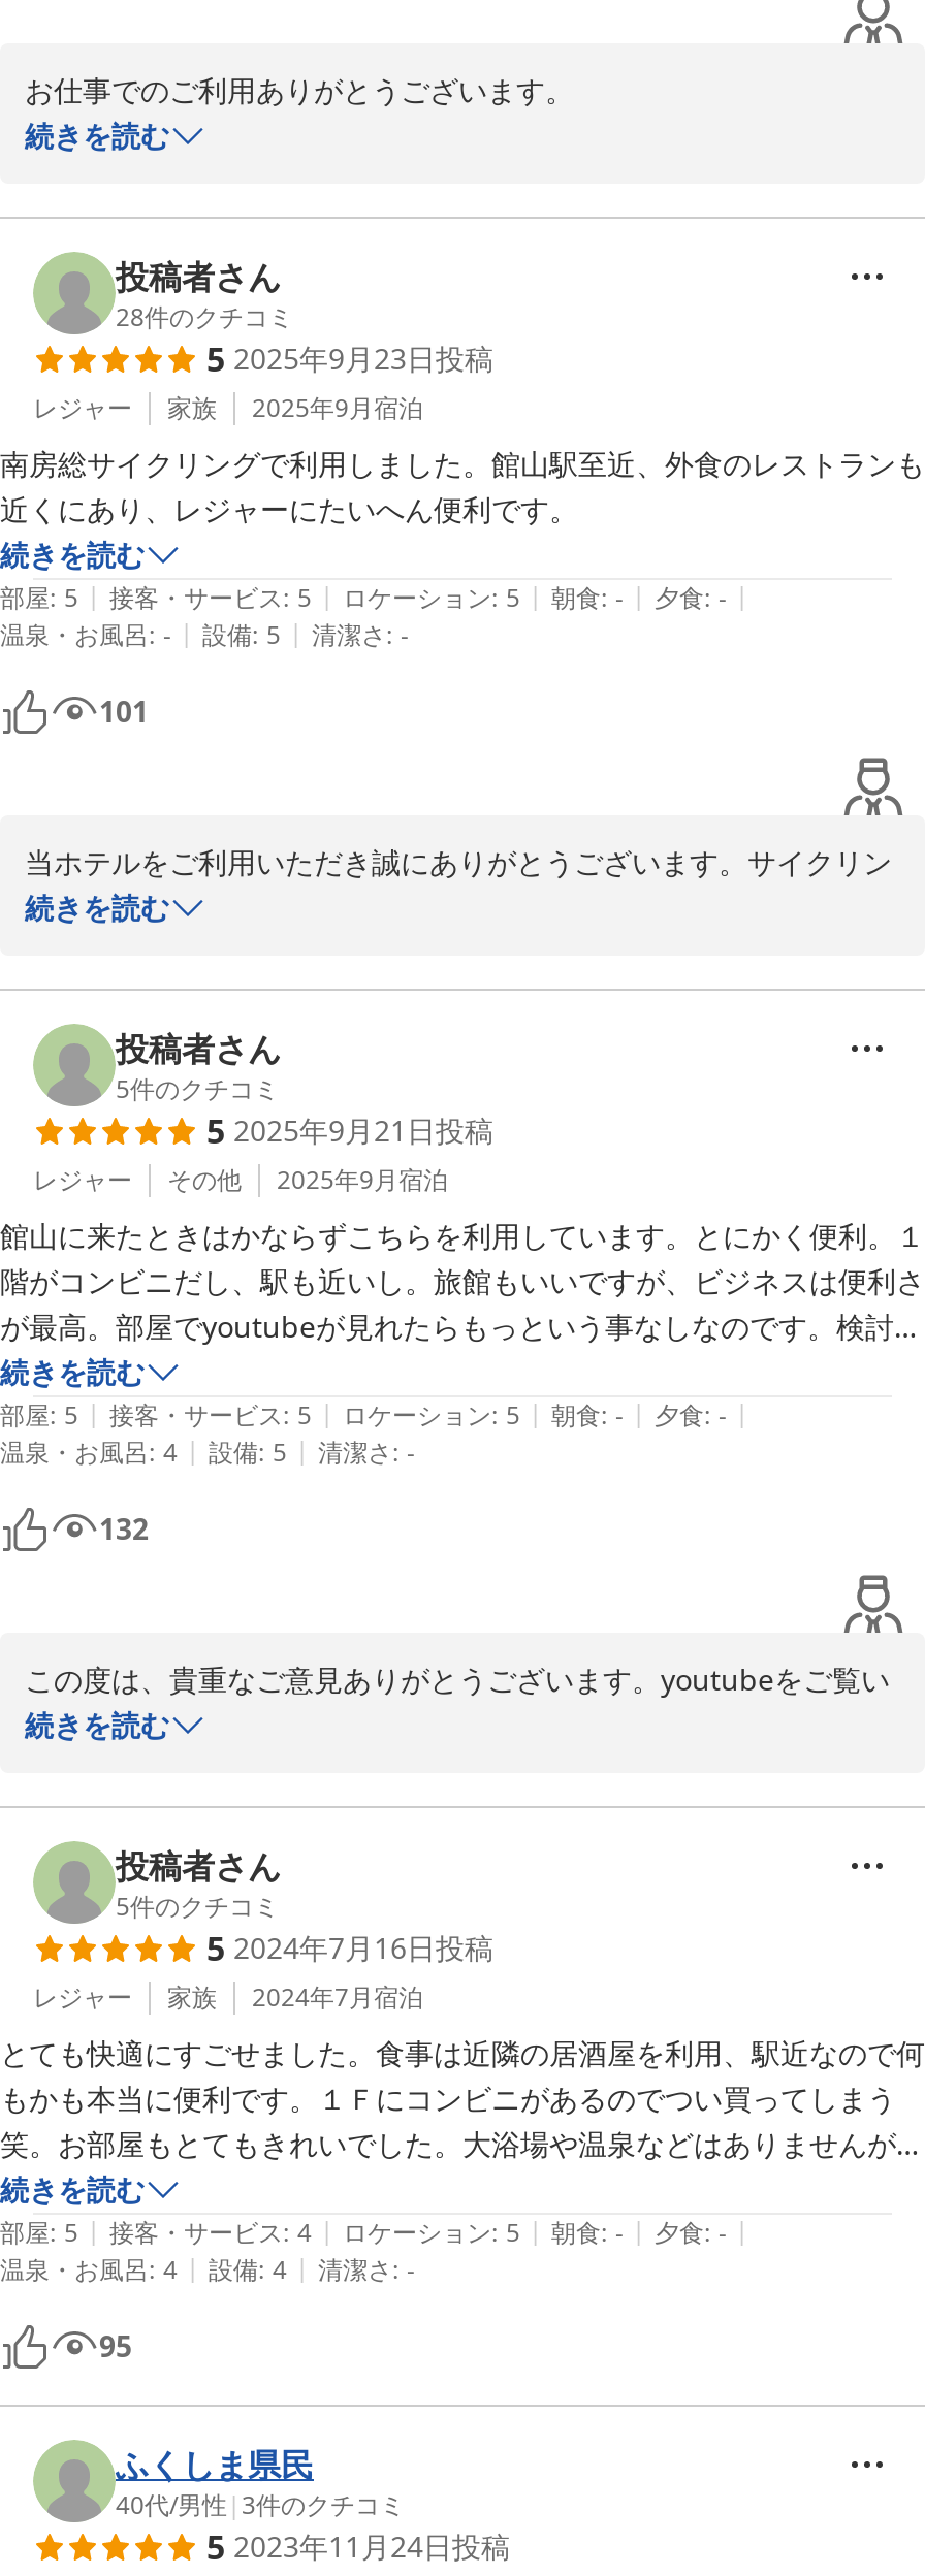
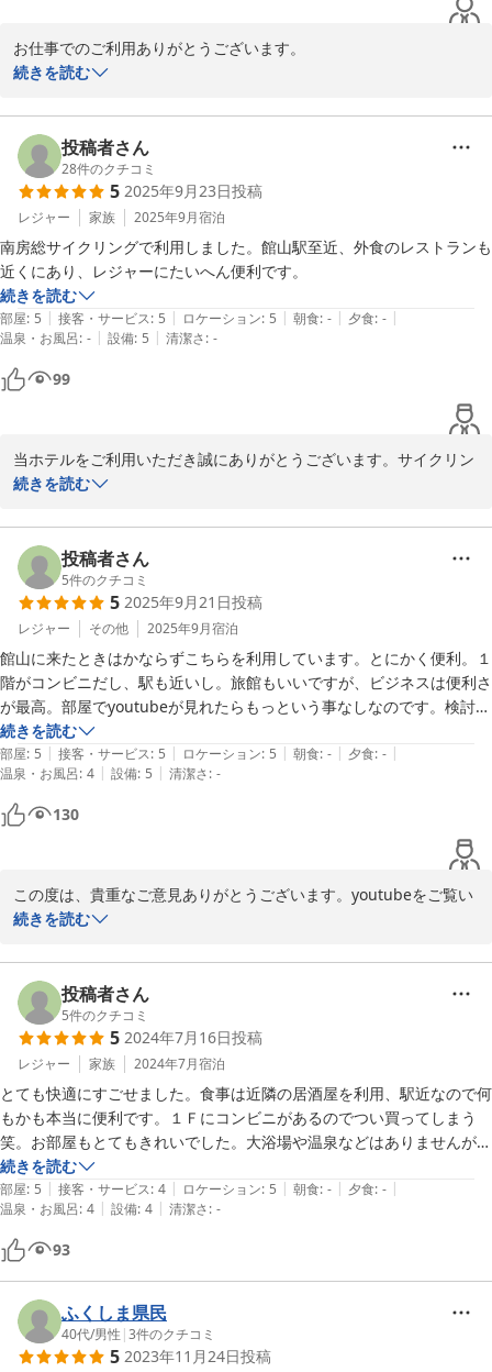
[99,691,149,731] 101 -> [53,368,70,389] 99
[99,1509,149,1548] 132 -> [53,804,79,825] 130
[99,2326,132,2365] 95 -> [53,1239,70,1260] 93

